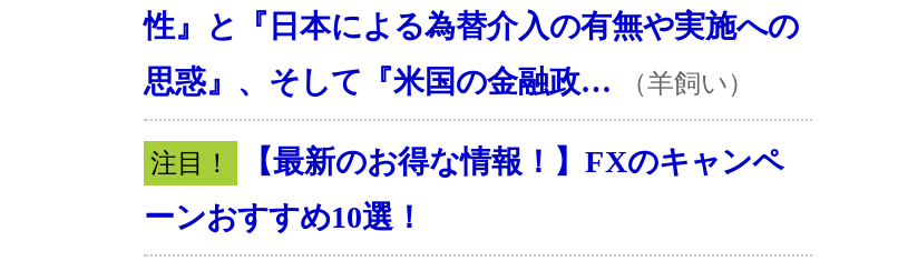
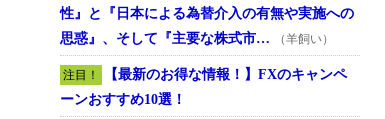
[144,66,754,99] 思惑』、そして『米国の金融政… （羊飼い） -> [60,31,334,46] 思惑』、そして『主要な株式市… （羊飼い）

